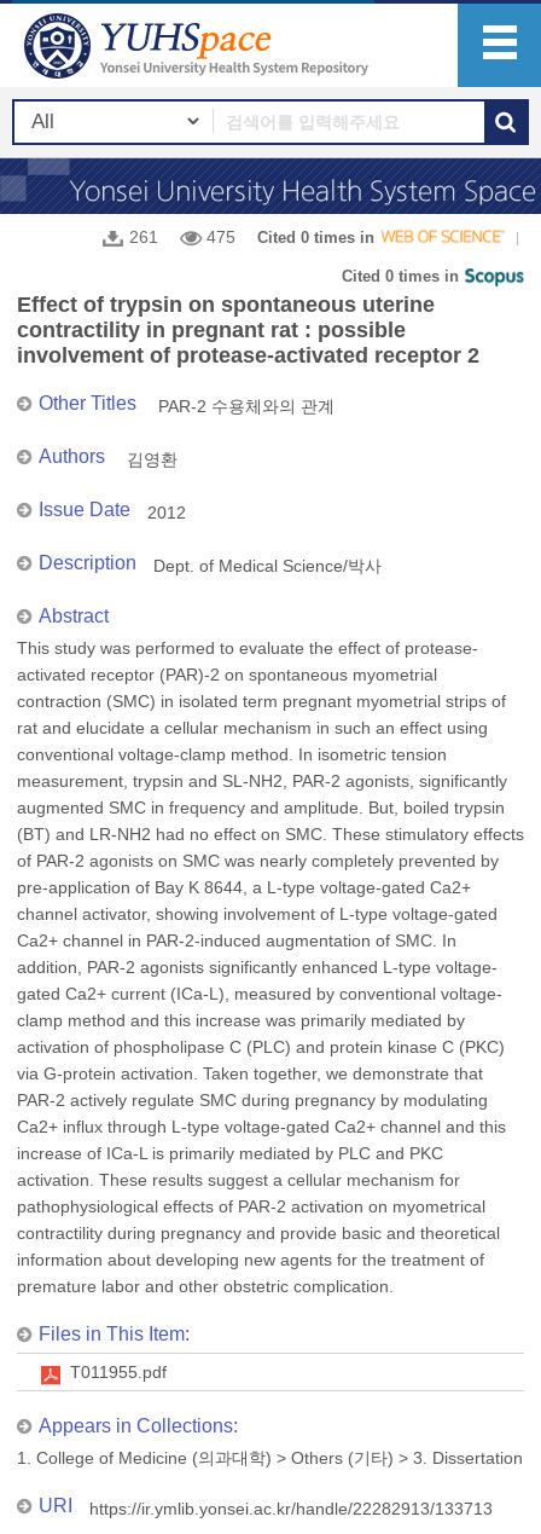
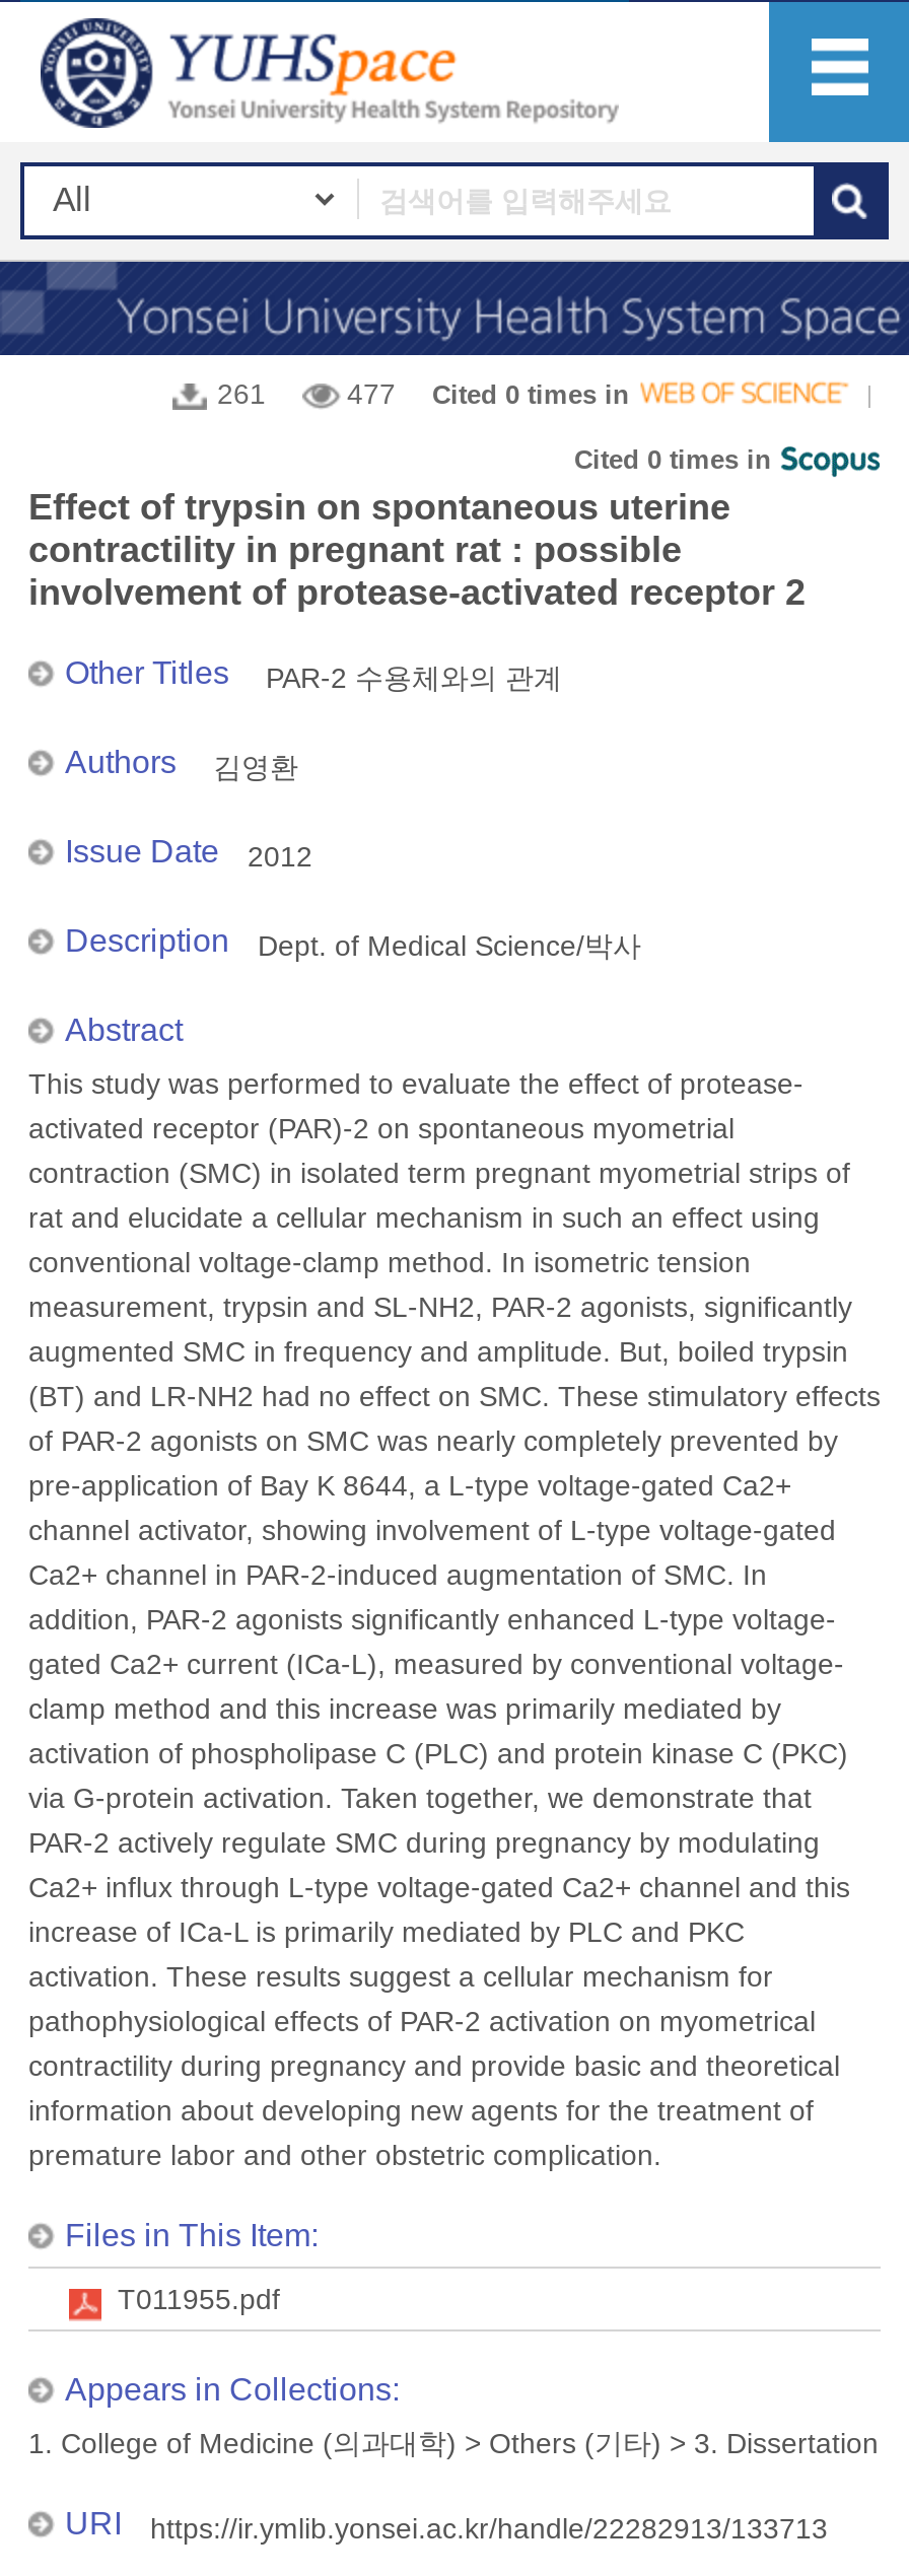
[206,227,379,247] 475 Cited 0 times in -> [347,377,637,410] 477 Cited 0 times in

